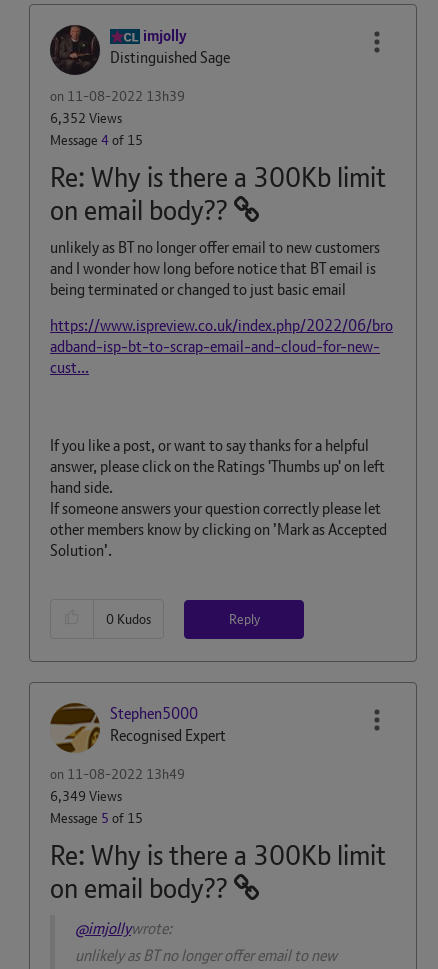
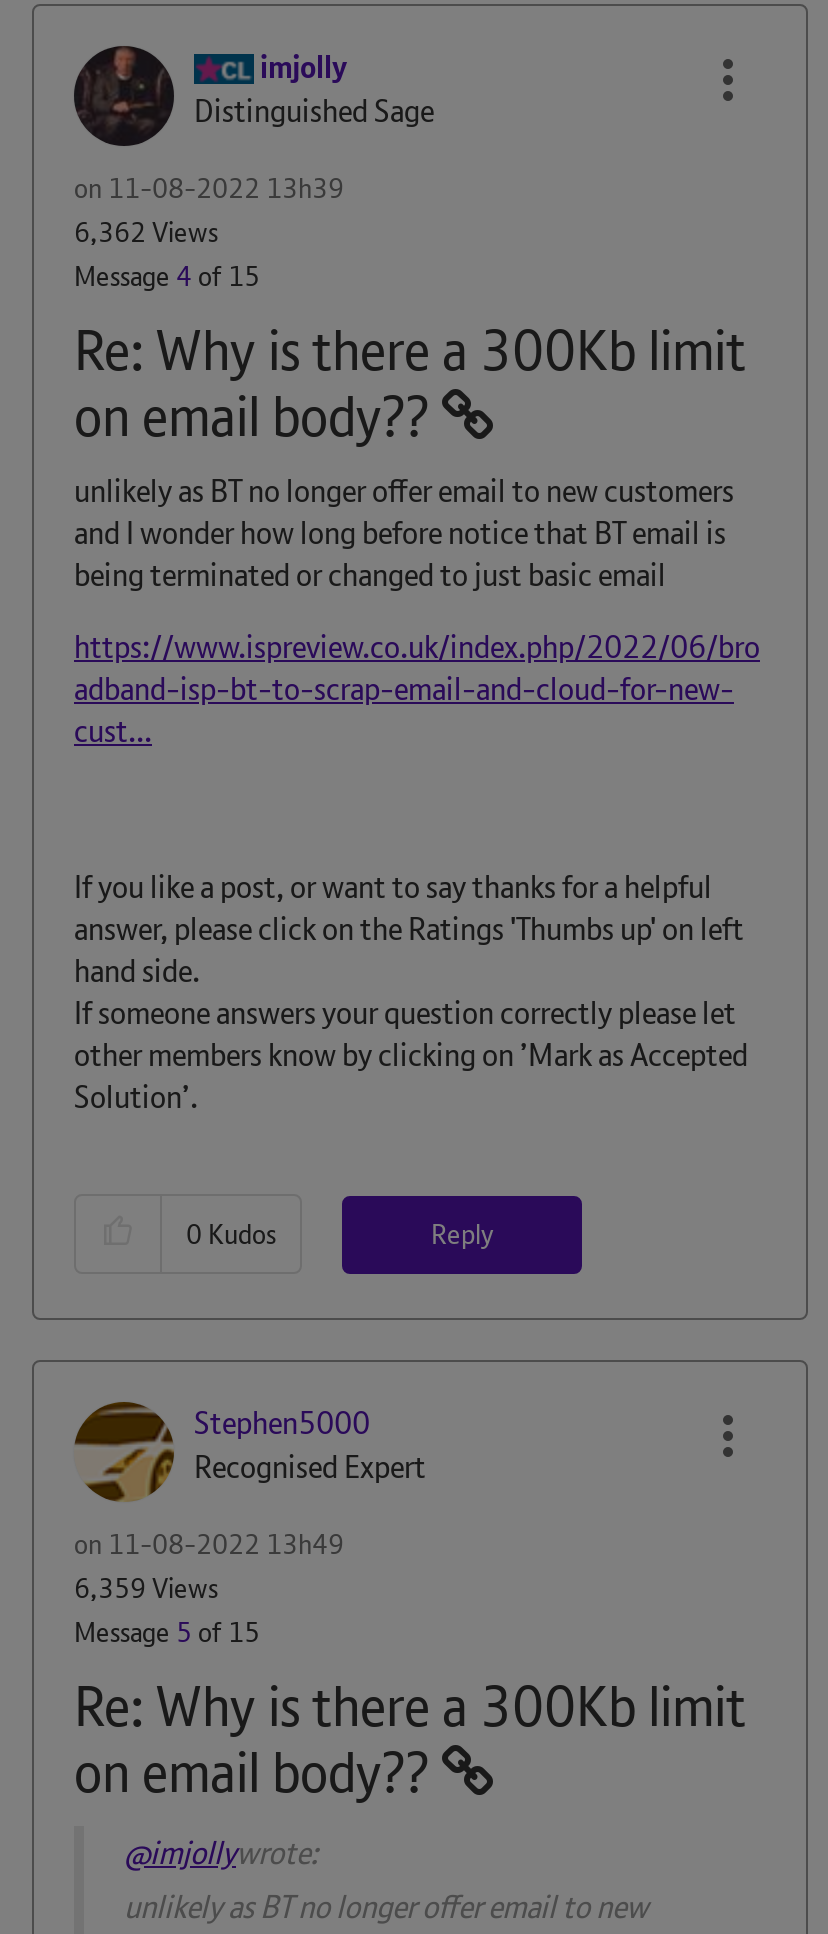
[50,109,122,127] 6,352 Views -> [74,213,218,249] 6,362 Views
[50,787,122,805] 6,349 Views -> [74,1570,218,1606] 6,359 Views

